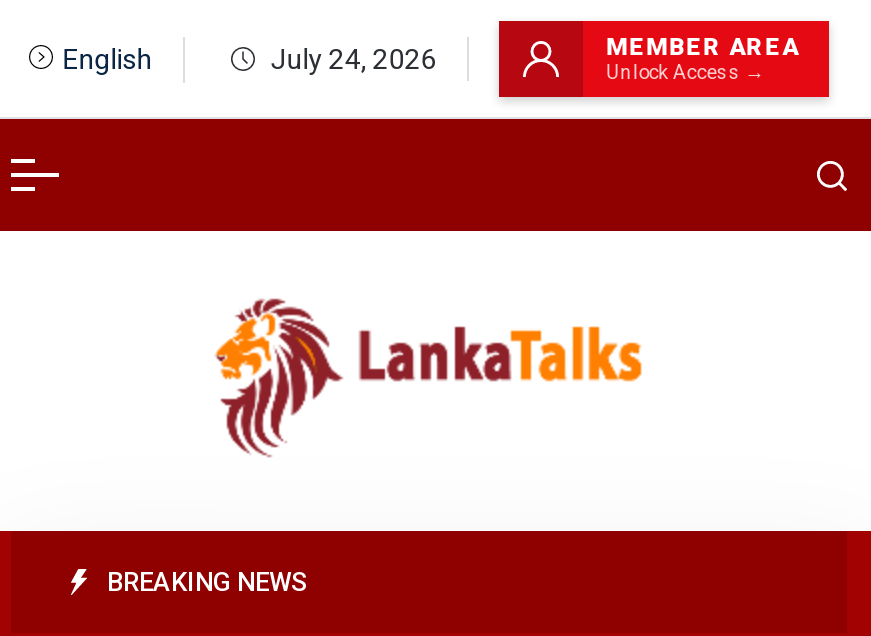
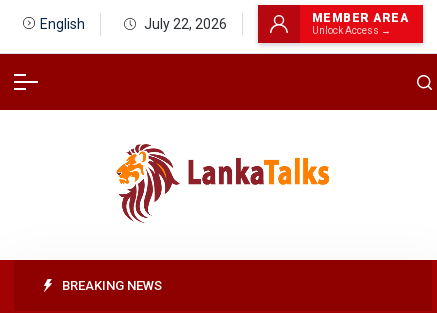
[271,43,437,75] July 24, 2026 -> [144,16,227,32] July 22, 2026

